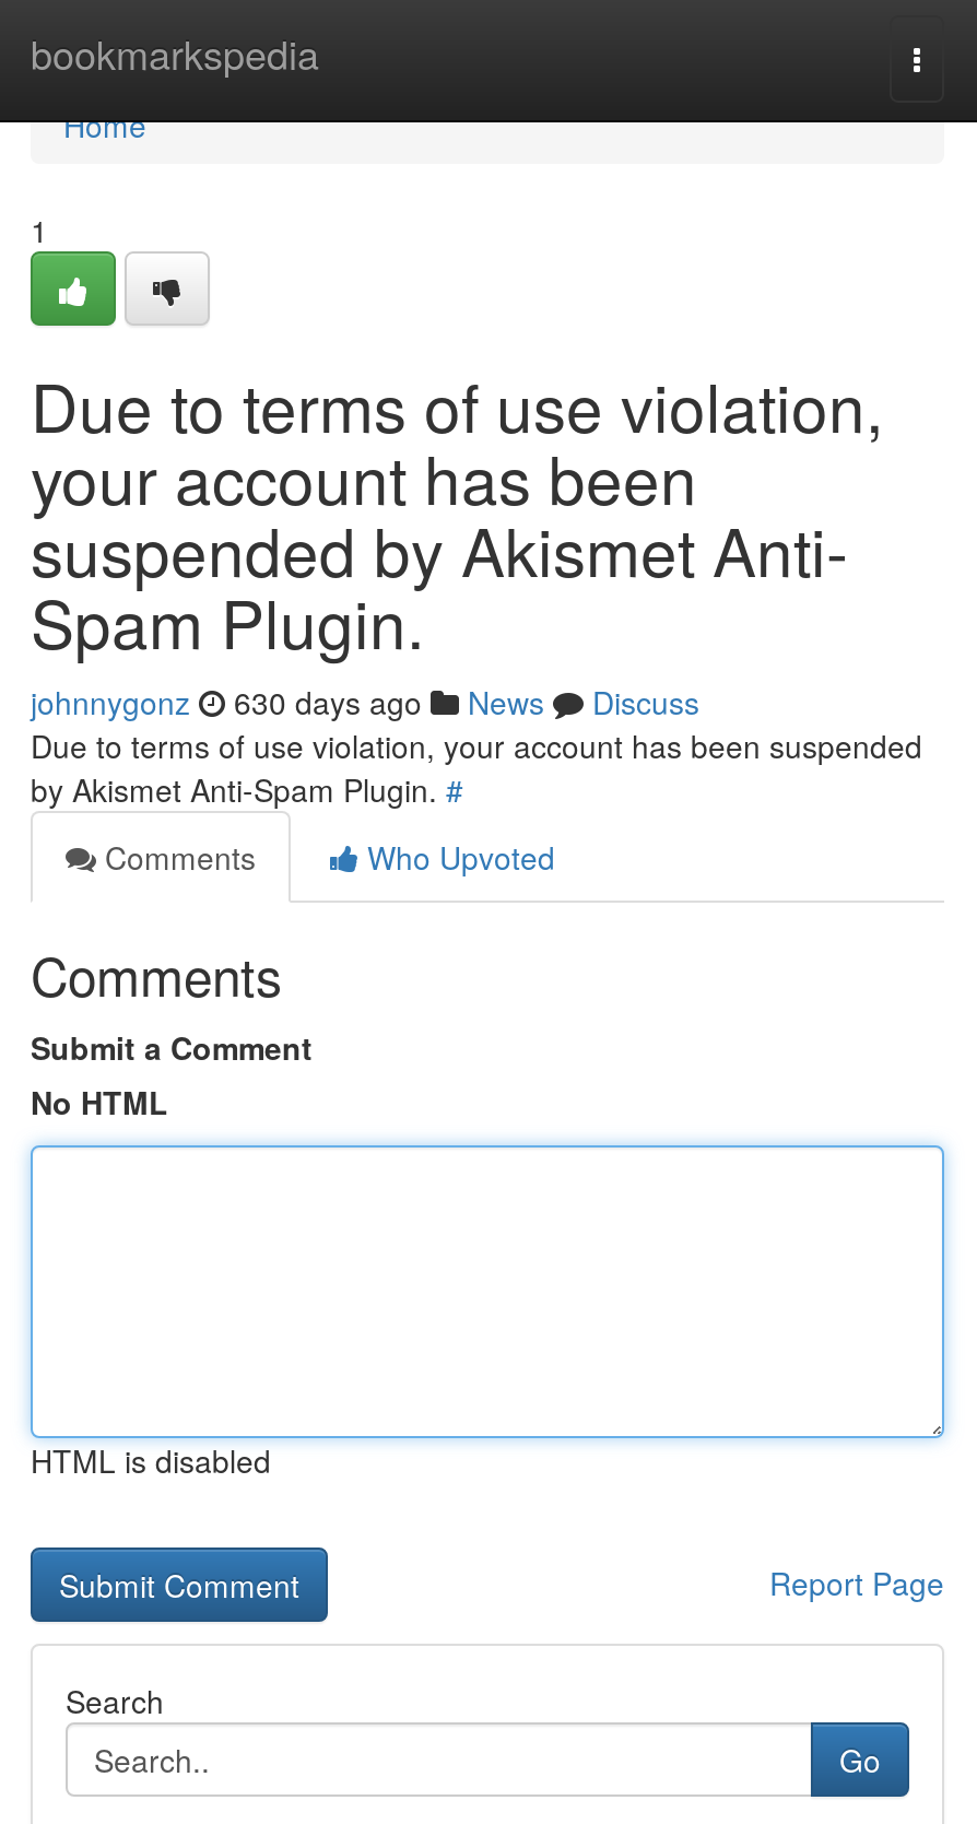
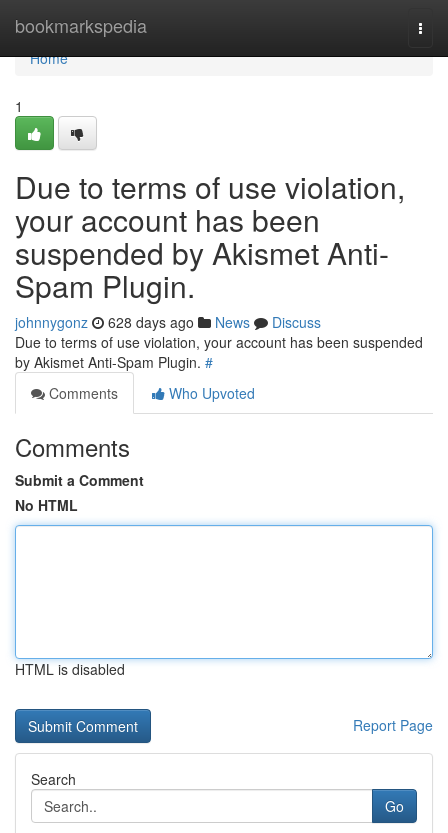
[31,680,699,723] johnnygonz 630 days ago News Discuss -> [15,312,321,332] johnnygonz 628 days ago News Discuss

